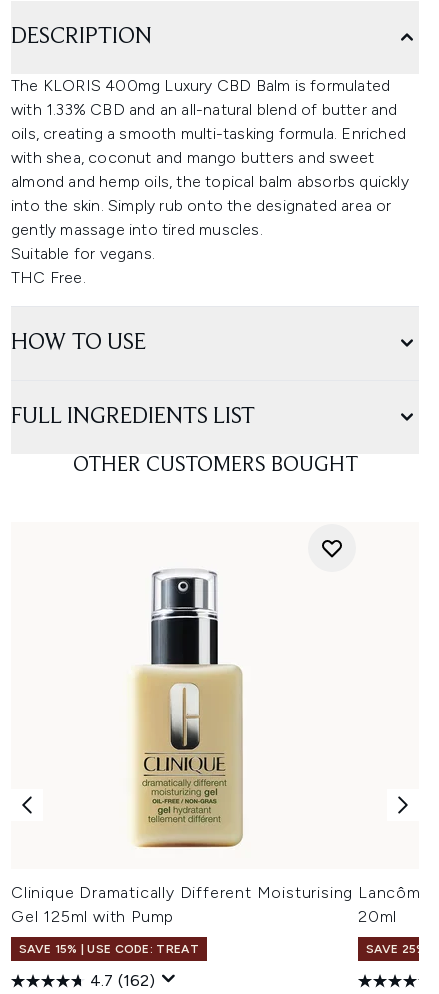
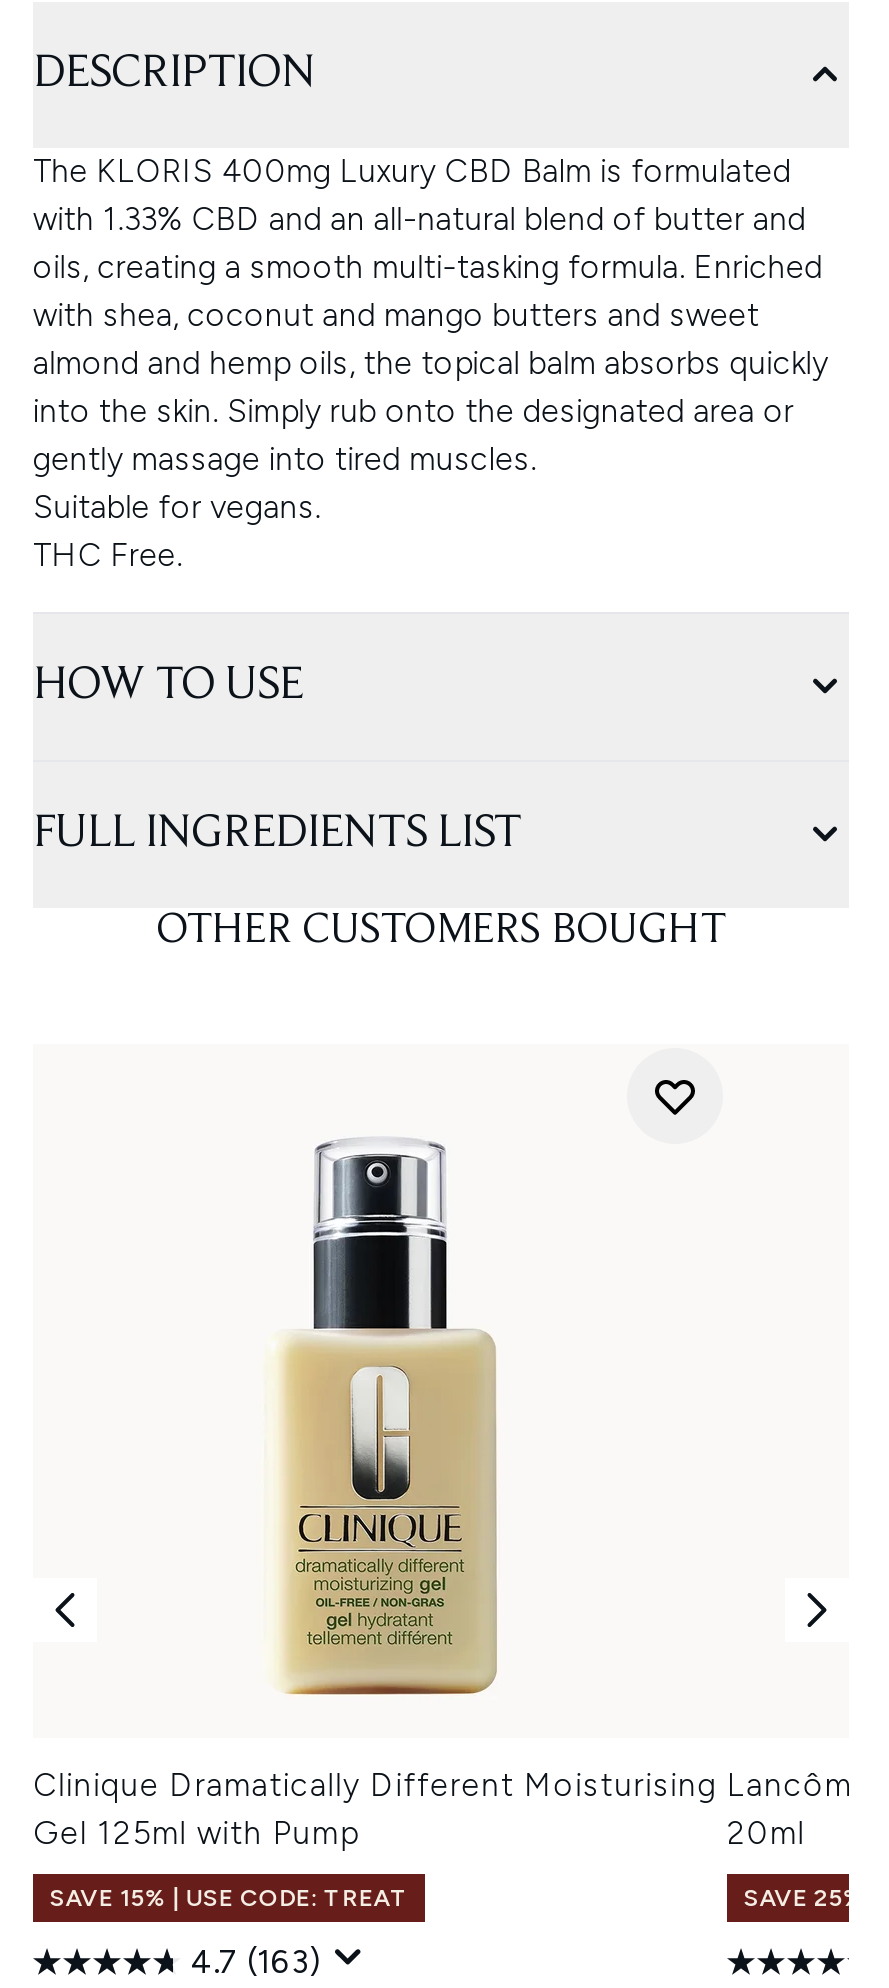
[90,971,155,990] 4.7 (162) -> [191,1942,321,1980] 4.7 (163)

